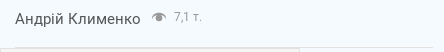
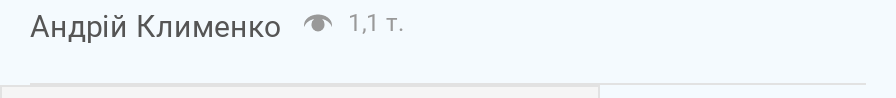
[174,10,202,24] 7,1 т. -> [348,9,404,37] 1,1 т.

